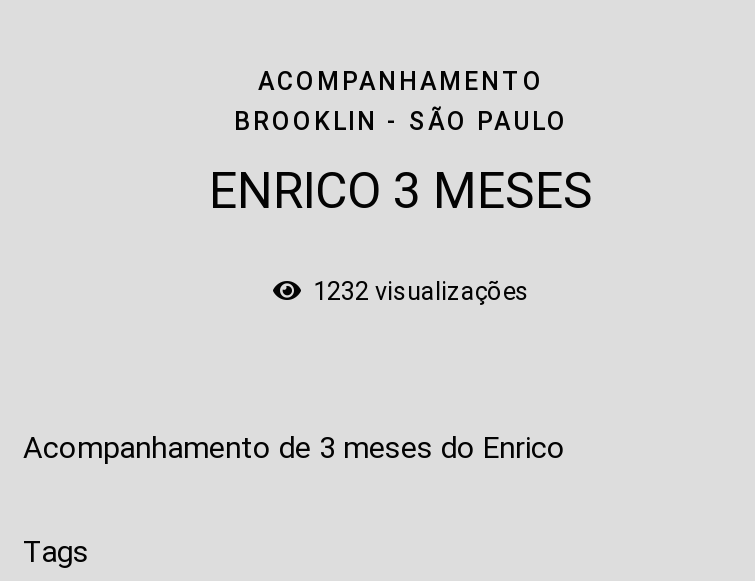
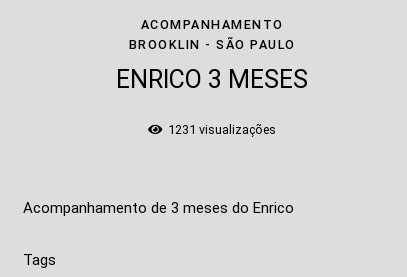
[313,276,529,306] 1232 visualizações -> [168,122,276,137] 1231 visualizações

